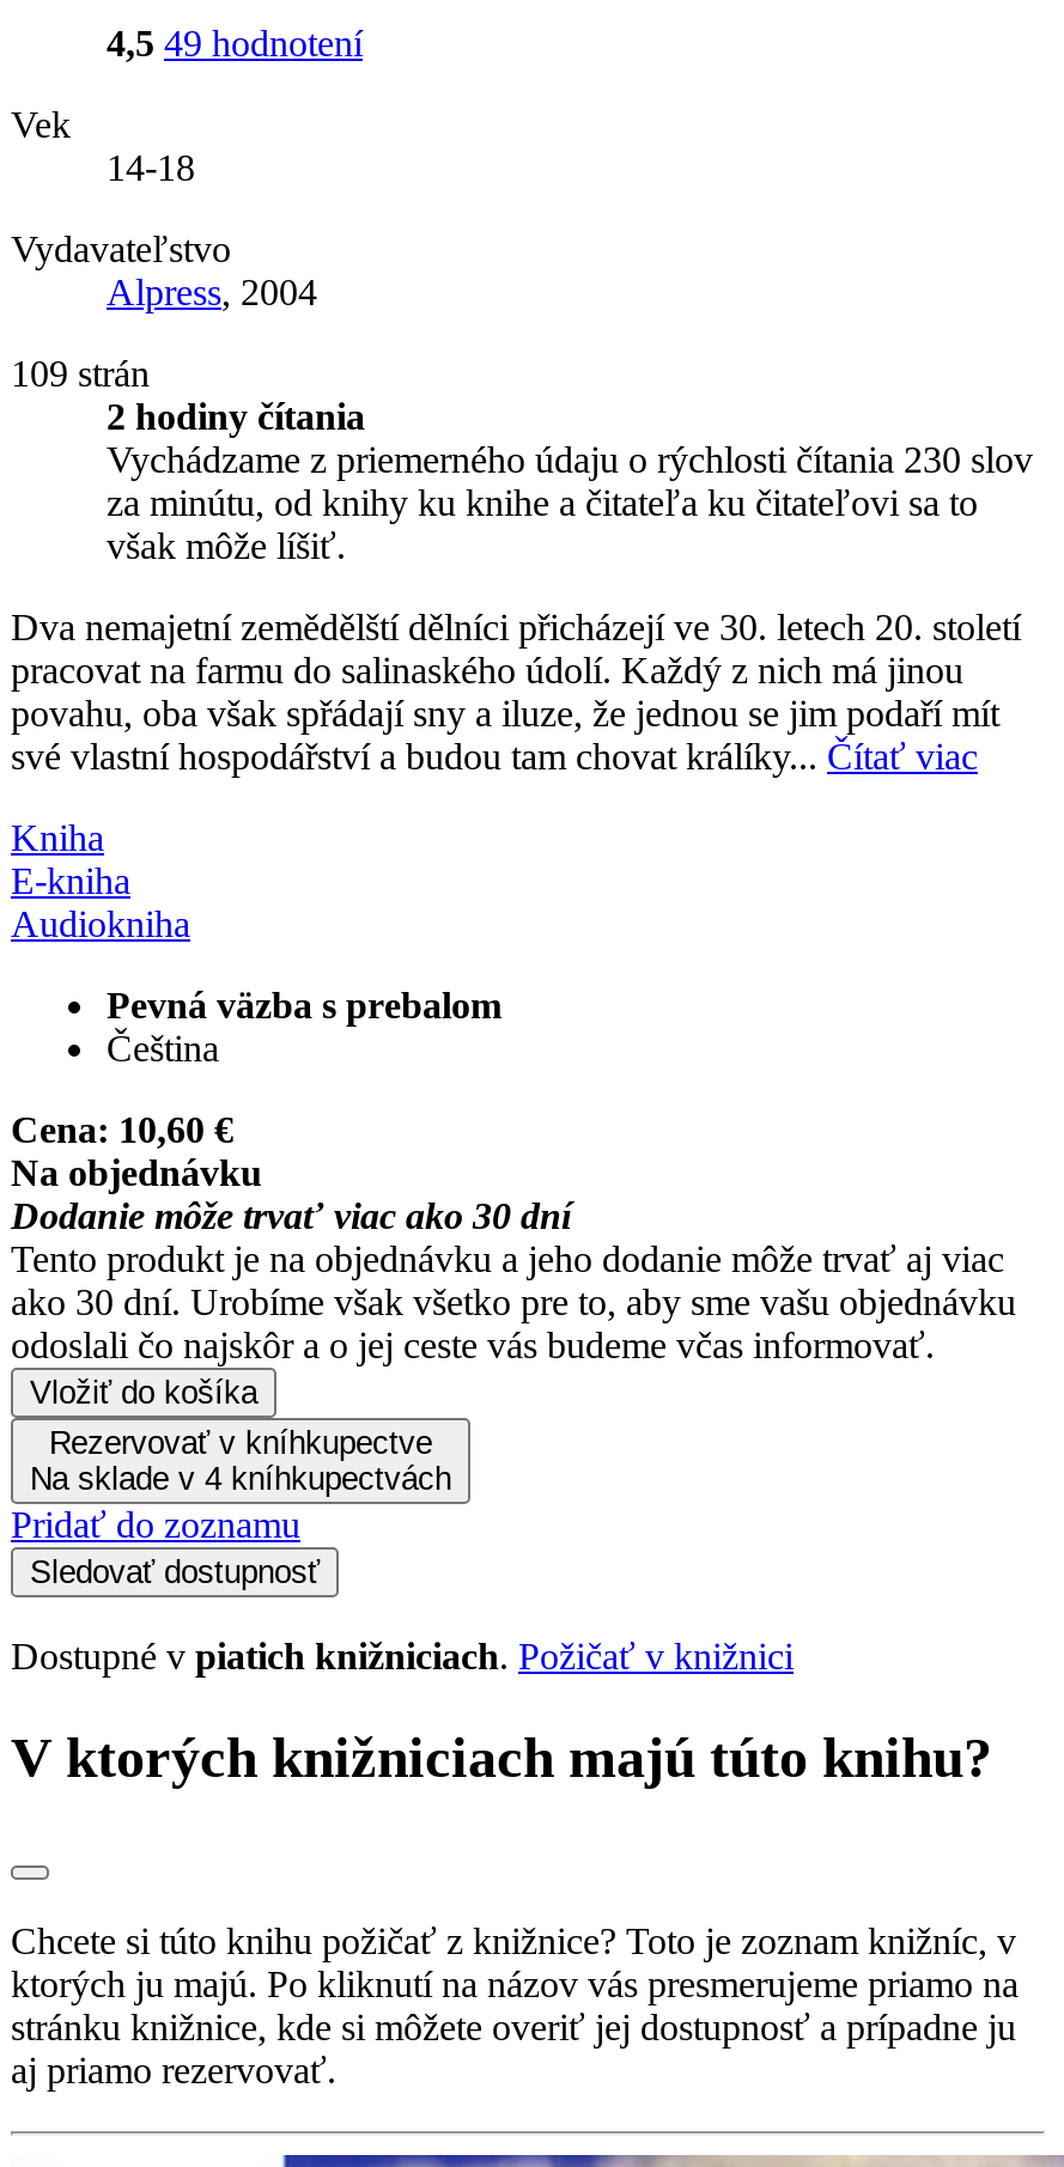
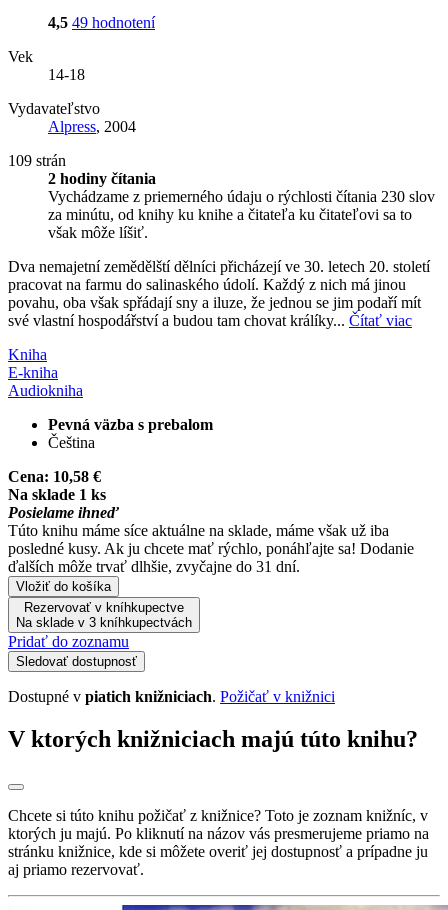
[11,1109,1016,1365] Cena: 10,60 € | Na objednávku | Dodanie môže trvať viac ako 30 dní | Tento produkt je na objednávku a jeho dodanie môže trvať aj viac | ako 30 dní. Urobíme však všetko pre to, aby sme vašu objednávku | odoslali čo najskôr a o jej ceste vás budeme včas informovať. -> [8,468,414,575] Cena: 10,58 € | Na sklade 1 ks | Posielame ihneď | Túto knihu máme síce aktuálne na sklade, máme však už iba | posledné kusy. Ak ju chcete mať rýchlo, ponáhľajte sa! Dodanie | ďalších môže trvať dlhšie, zvyčajne do 31 dní.
[30,1461,451,1496] Na sklade v 4 kníhkupectvách -> [16,615,192,630] Na sklade v 3 kníhkupectvách

